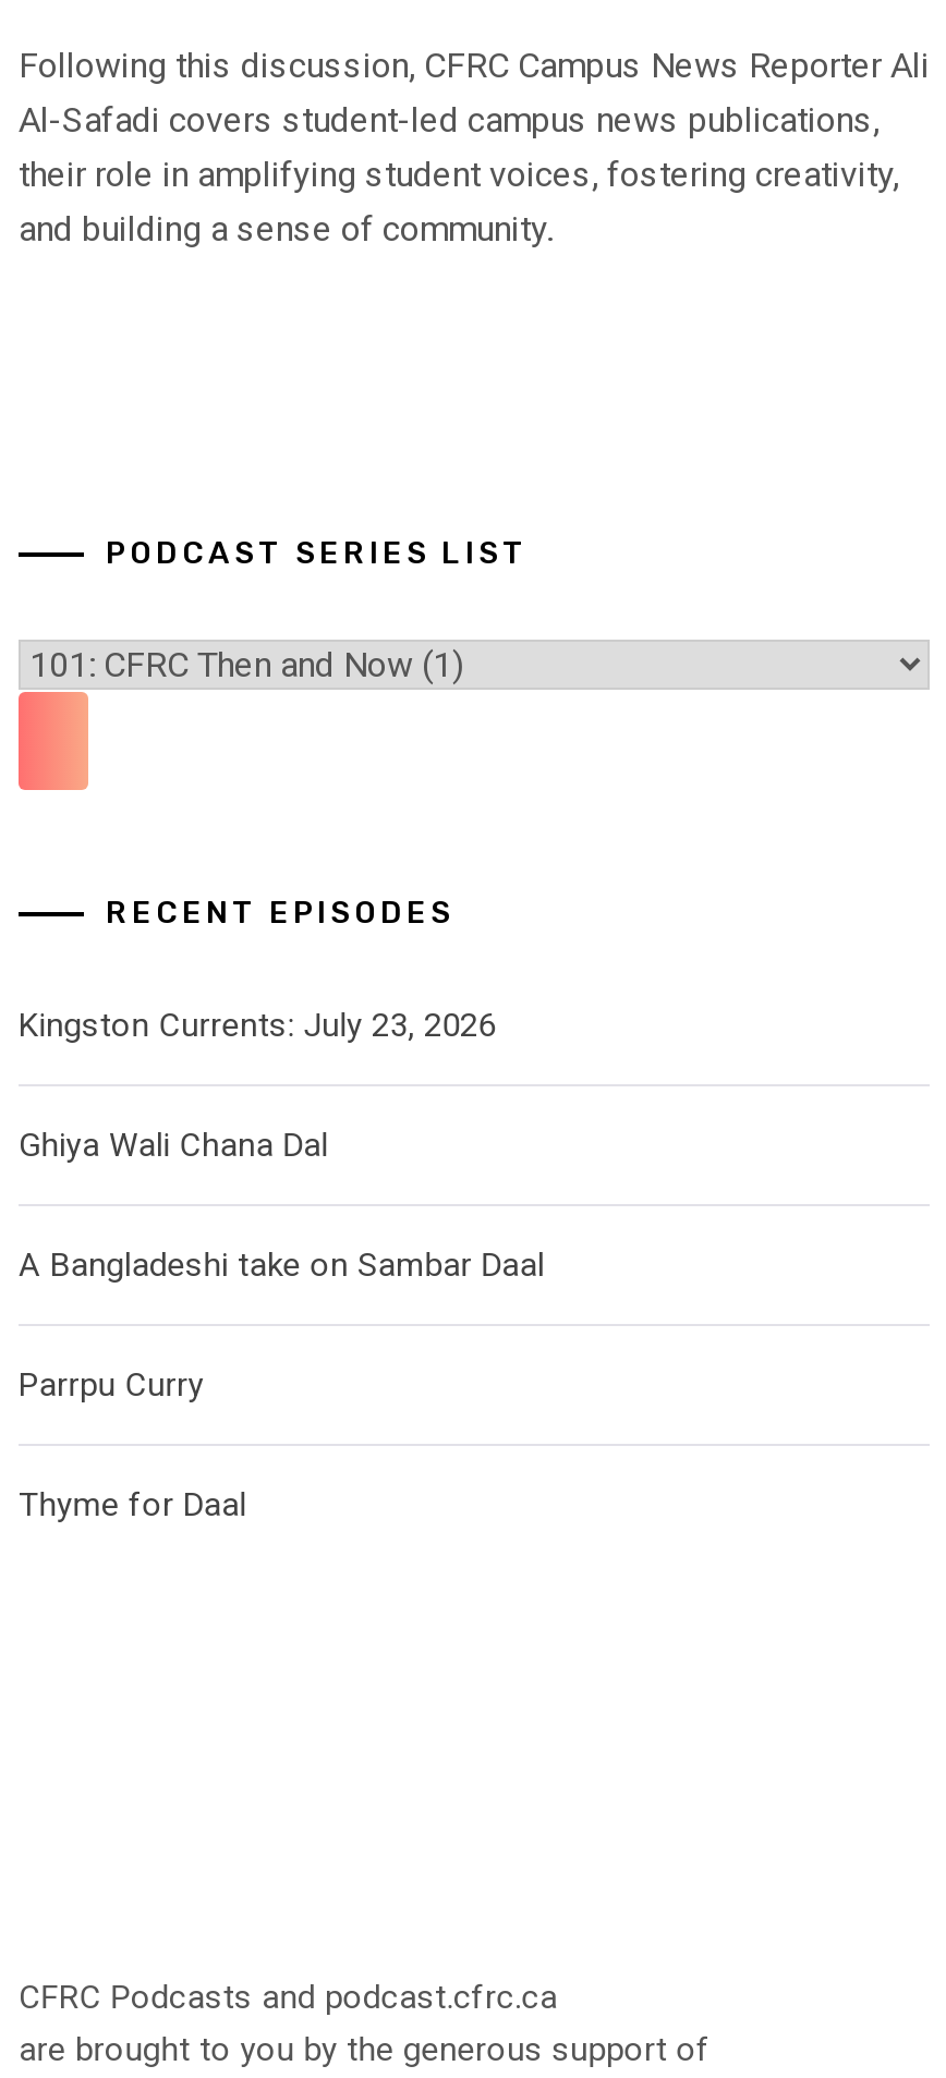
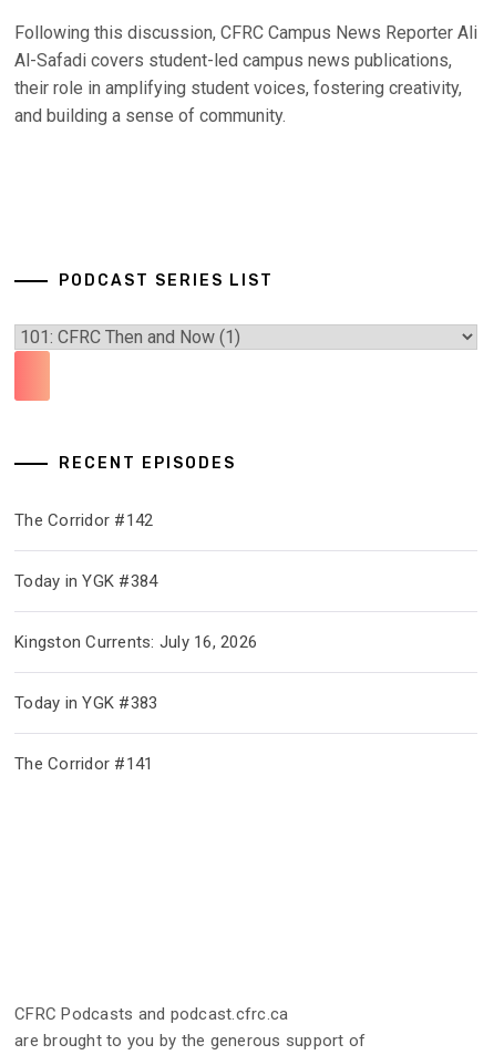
[19,1005,496,1044] Kingston Currents: July 23, 2026 -> [14,510,153,530] The Corridor #142
[19,1125,328,1164] Ghiya Wali Chana Dal -> [14,571,158,591] Today in YGK #384
[19,1244,544,1284] A Bangladeshi take on Sambar Daal -> [14,632,257,651] Kingston Currents: July 16, 2026
[19,1364,204,1403] Parrpu Curry -> [14,692,158,712] Today in YGK #383
[19,1484,246,1523] Thyme for Daal -> [14,753,153,773] The Corridor #141

